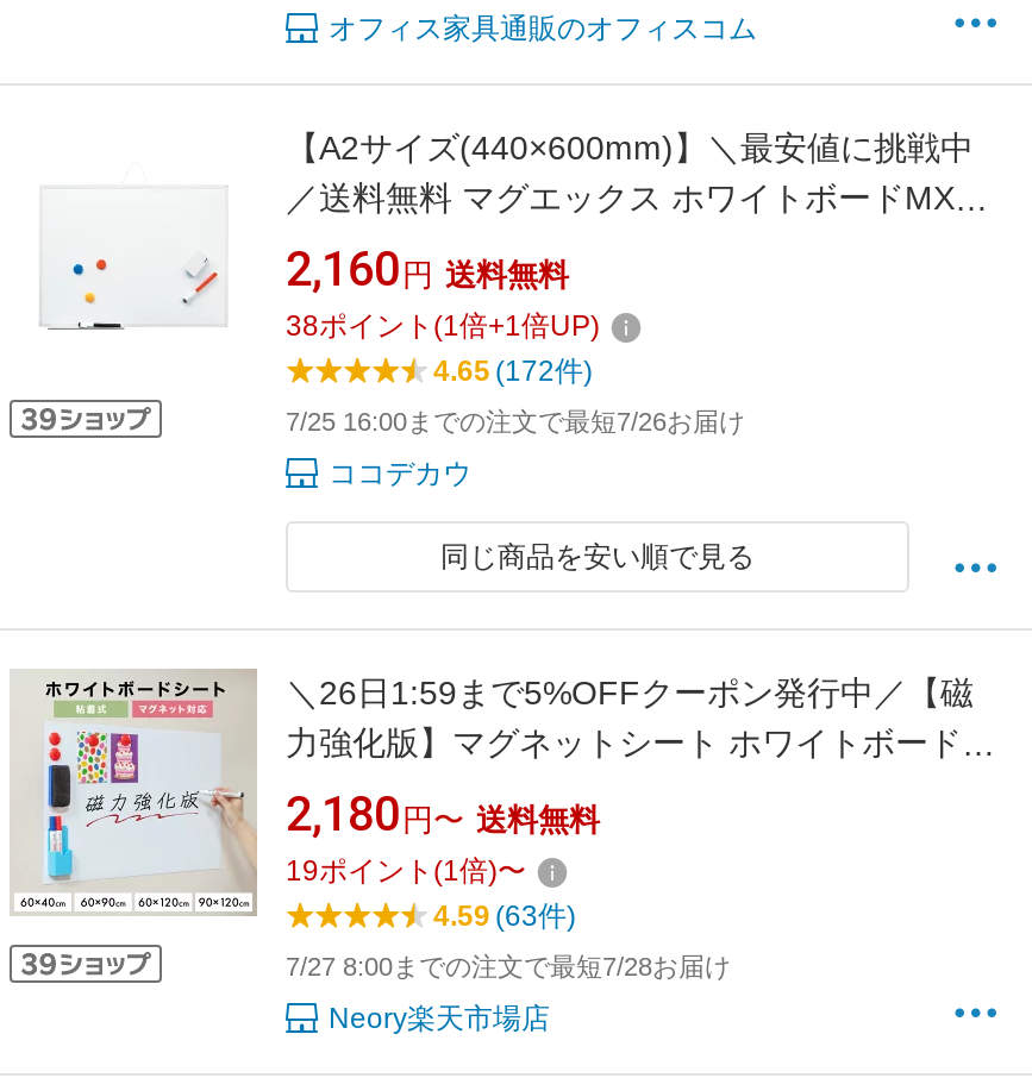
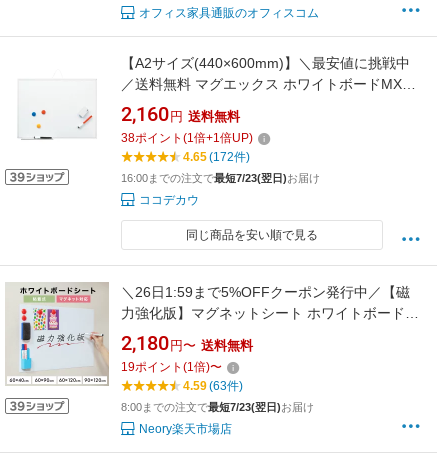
[286,408,745,437] 7/25 16:00までの注文で最短7/26お届け -> [121,172,320,184] 16:00までの注文で最短7/23(翌日)お届け
[286,953,731,982] 7/27 8:00までの注文で最短7/28お届け -> [121,401,314,413] 8:00までの注文で最短7/23(翌日)お届け

